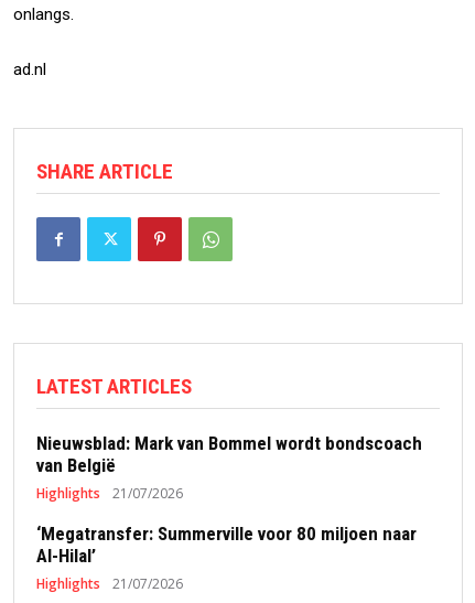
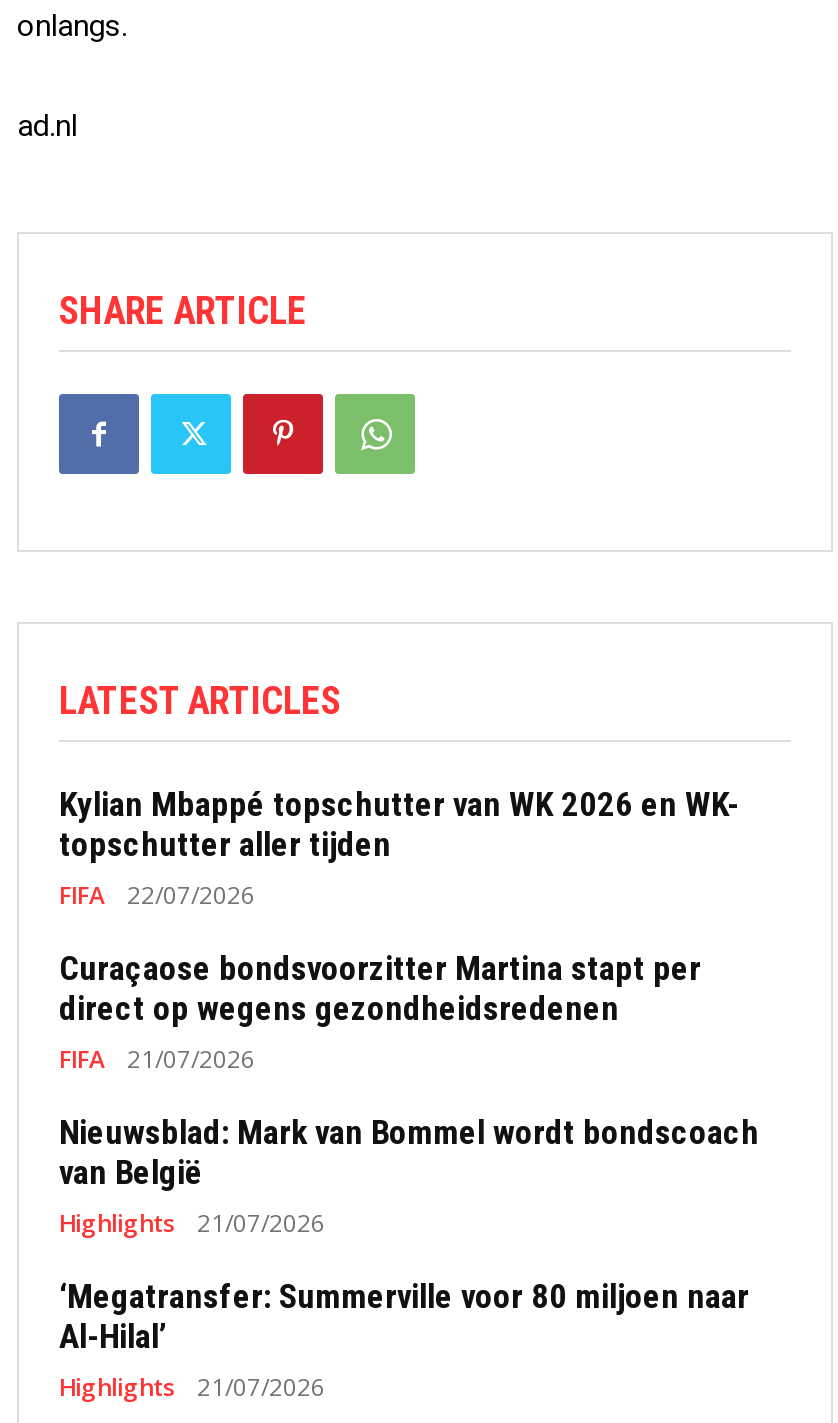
none -> [59,784,739,1076] Kylian Mbappé topschutter van WK 2026 en WK- | topschutter aller tijden | FIFA | 22/07/2026 | Curaçaose bondsvoorzitter Martina stapt per | direct op wegens gezondheidsredenen | FIFA | 21/07/2026

